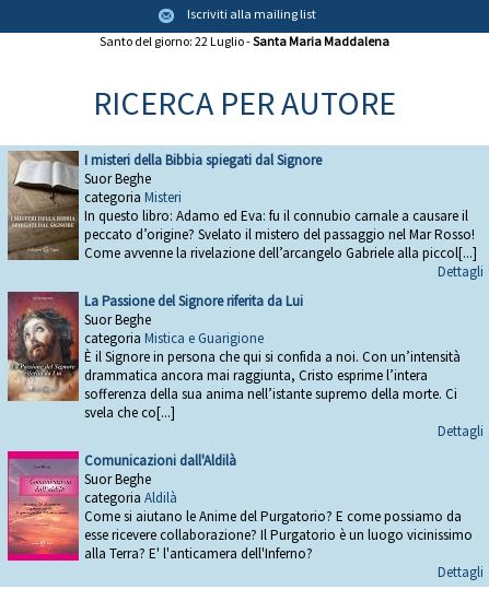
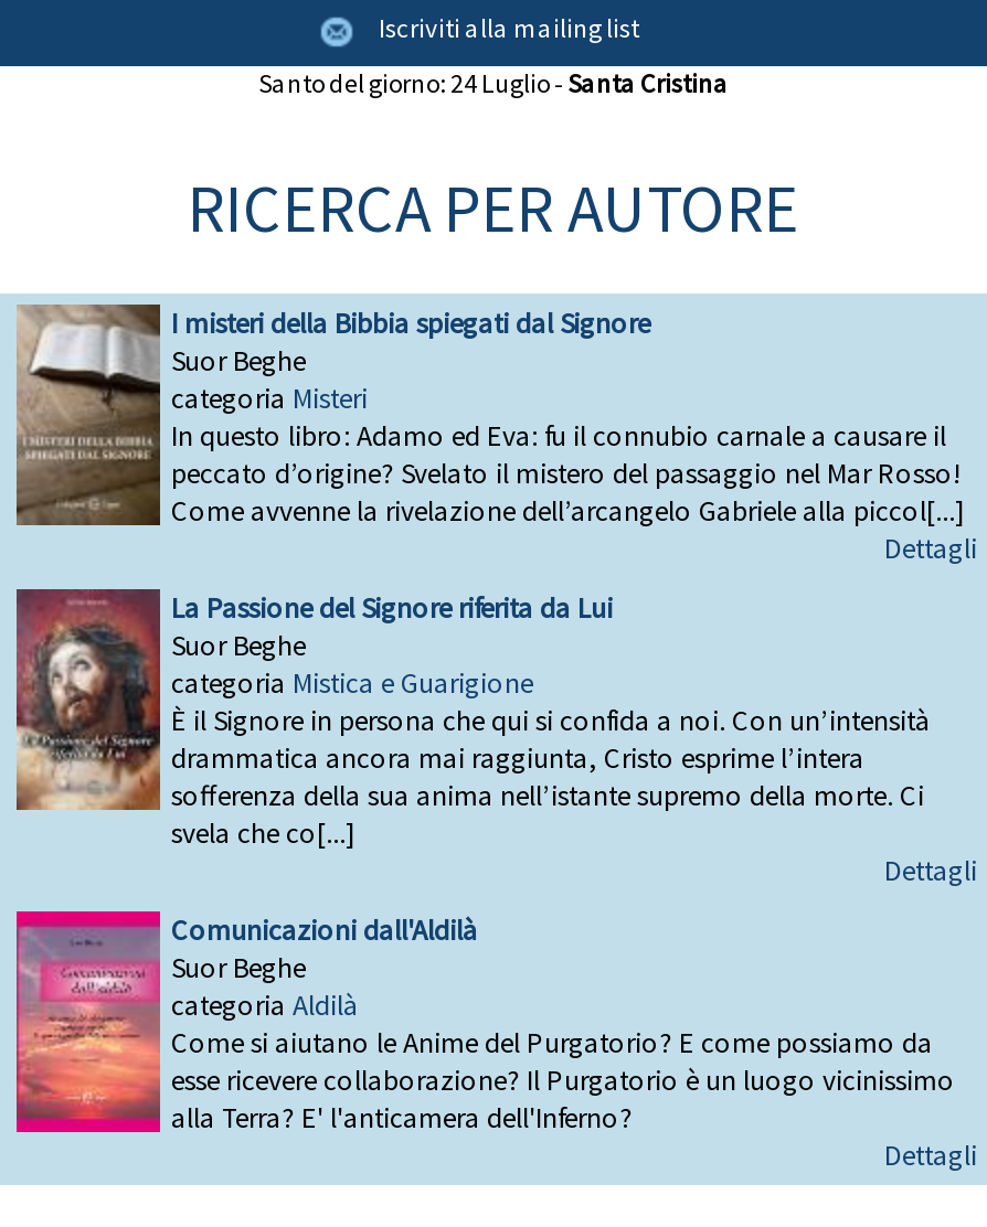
[99,33,389,49] Santo del giorno: 22 Luglio -Santa Maria Maddalena -> [258,66,729,99] Santo del giorno: 24 Luglio -Santa Cristina

